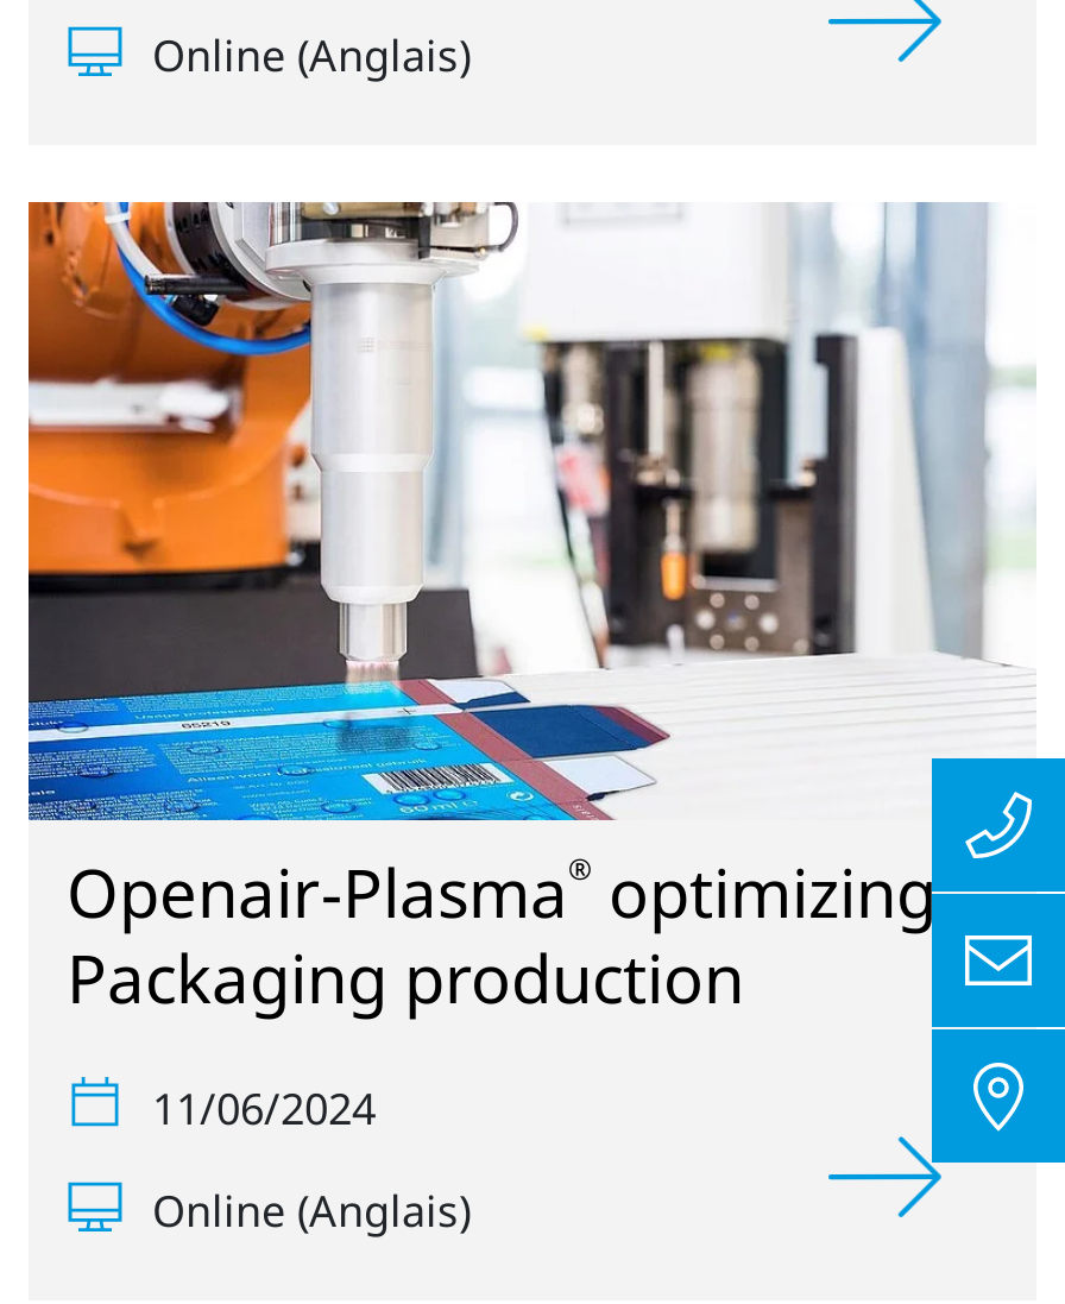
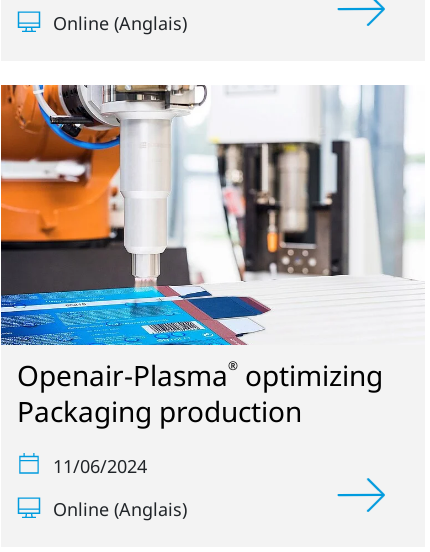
[929,756,1058,1165] [image] -> none

